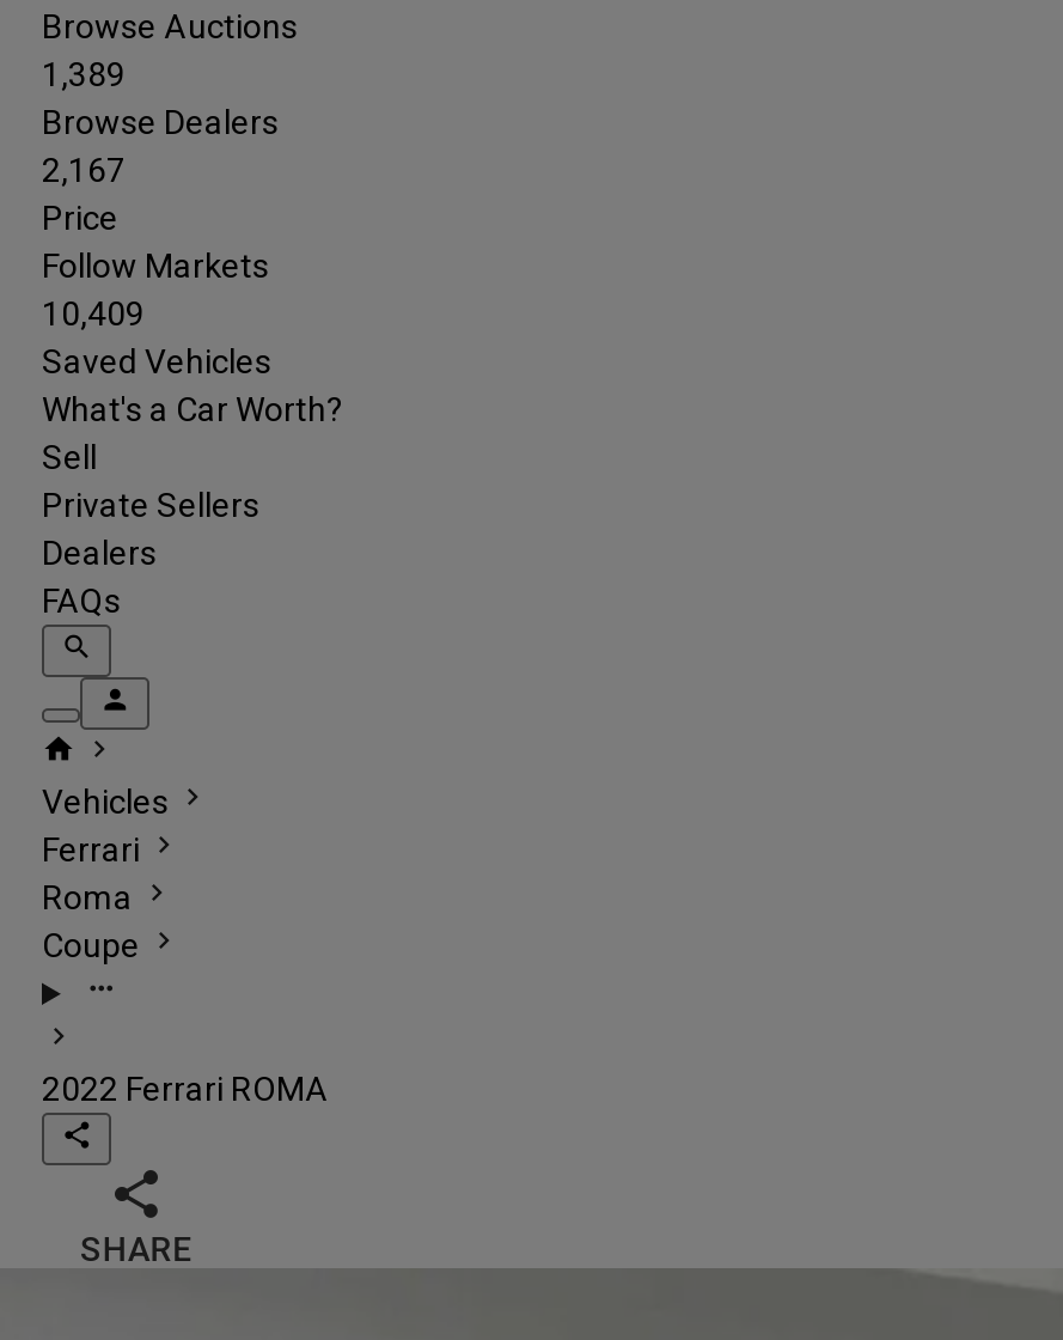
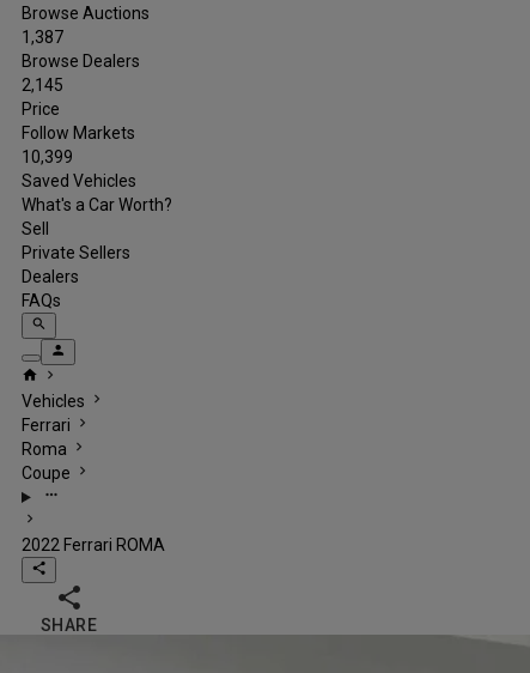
[42,55,126,93] 1,389 -> [22,28,63,47] 1,387
[42,151,126,189] 2,167 -> [22,75,63,95] 2,145
[42,294,145,333] 10,409 -> [22,147,73,166] 10,399

